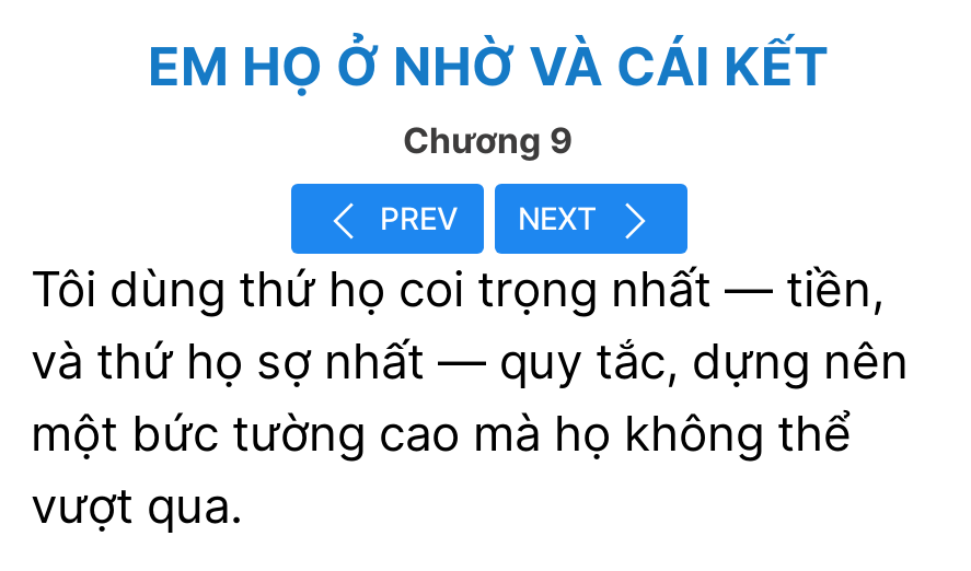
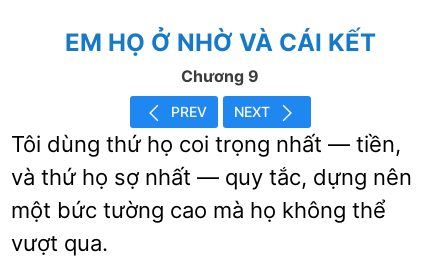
[31,333,909,462] và thứ họ | nhất — quy tắc, dựng nên | một bức tường cao | họ không thể -> [11,164,412,223] và | họ sợ nhất — quy tắc, dựng nên | một bức tường cao mà họ không

